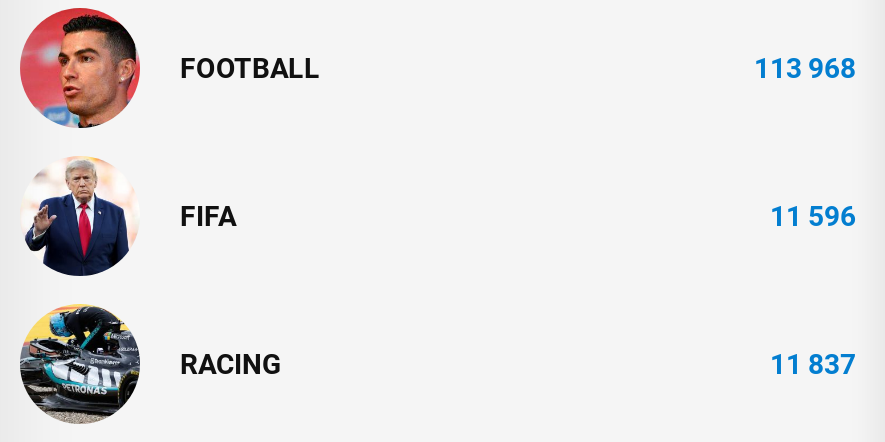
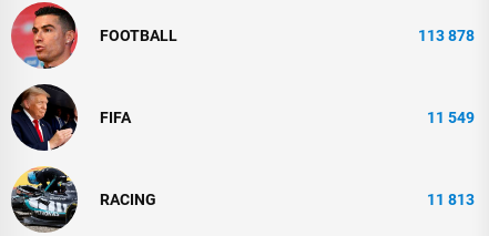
[754,52,856,84] 113 968 -> [418,27,475,44] 113 878
[20,156,140,276] [image] -> [10,83,79,151] [image]
[770,200,856,232] 11 596 -> [427,109,475,126] 11 549
[770,348,856,380] 11 837 -> [427,191,475,208] 11 813

